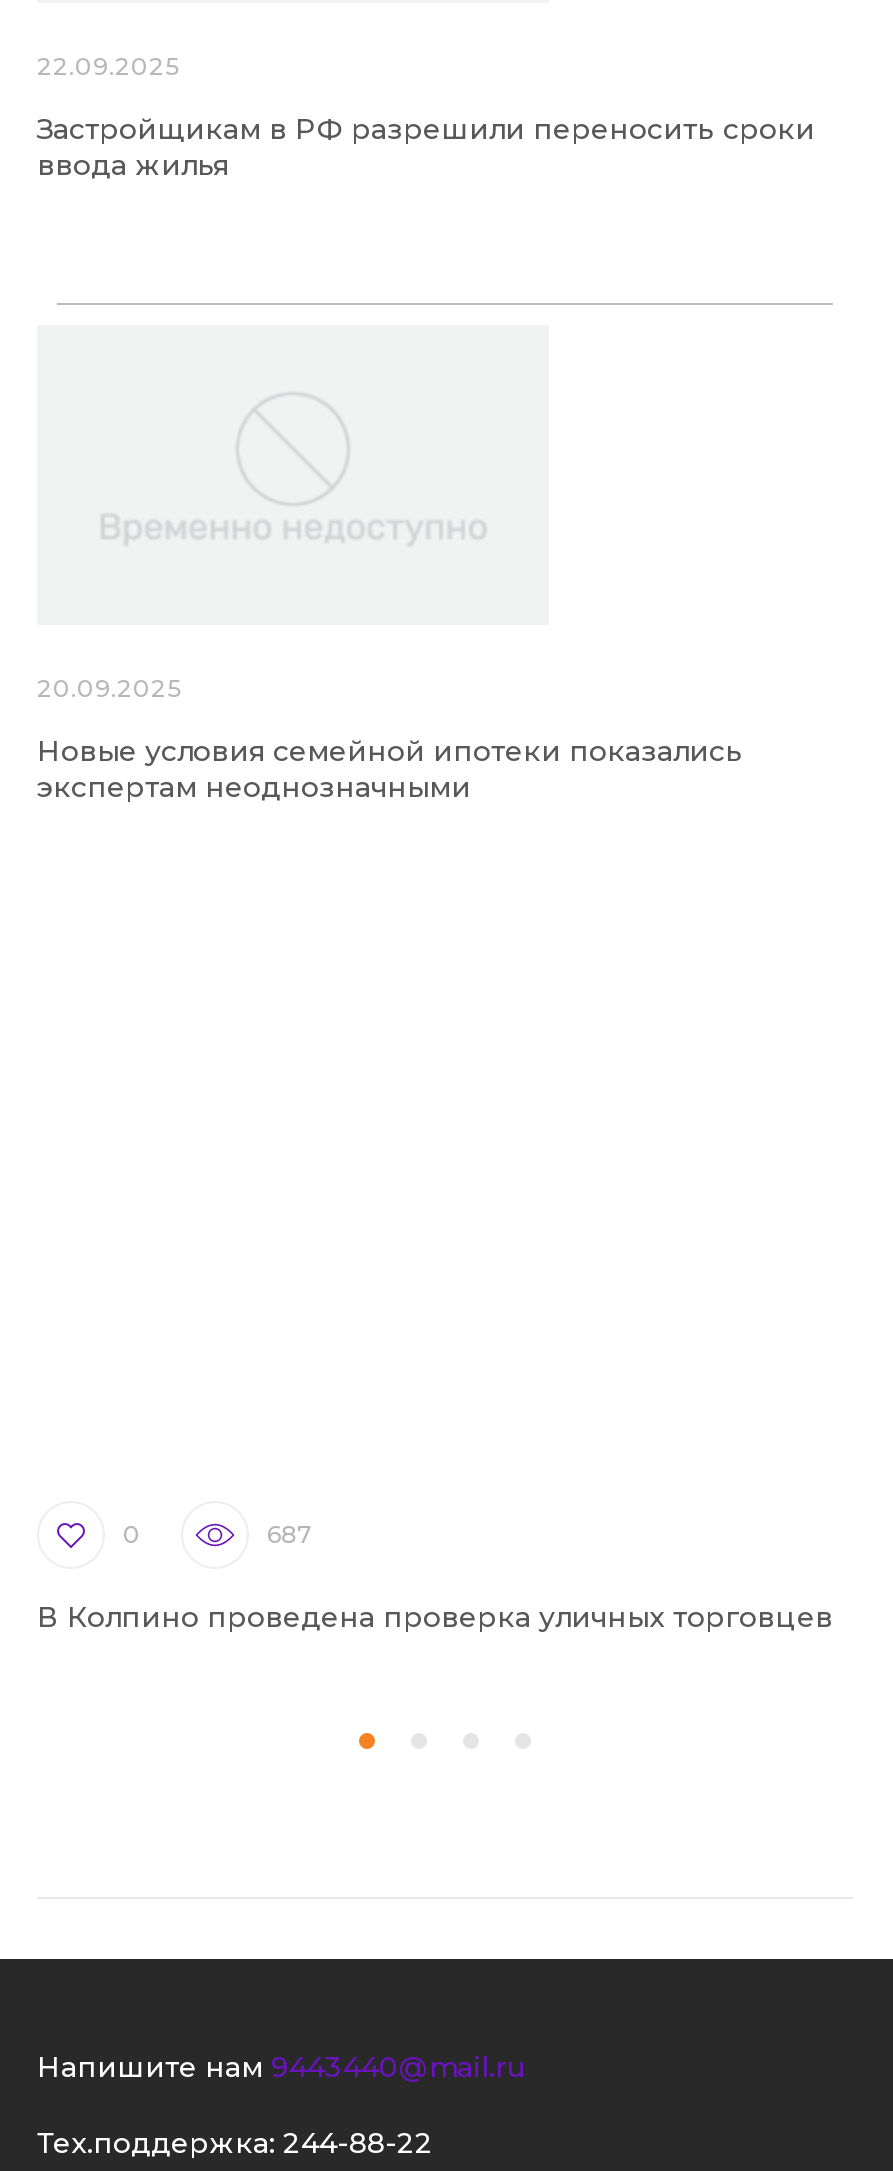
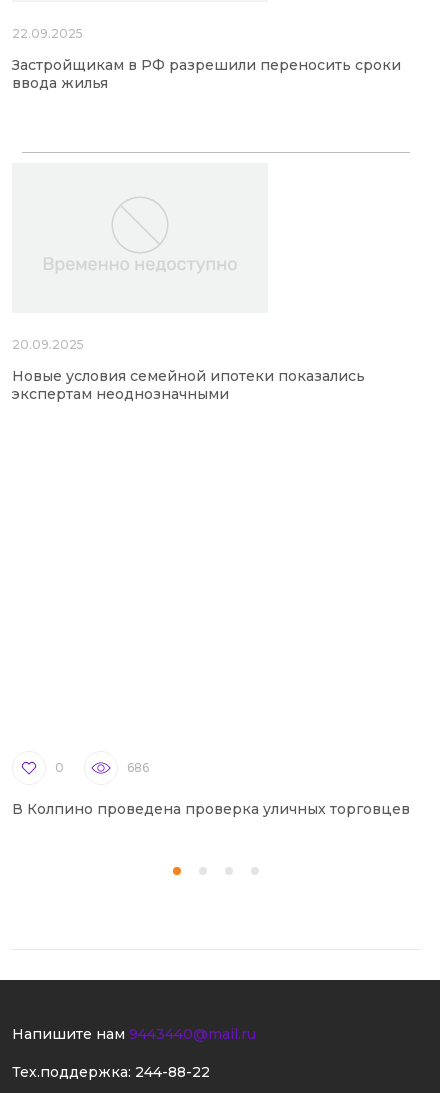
[267,1520,313,1550] 687 -> [127,760,149,775] 686

